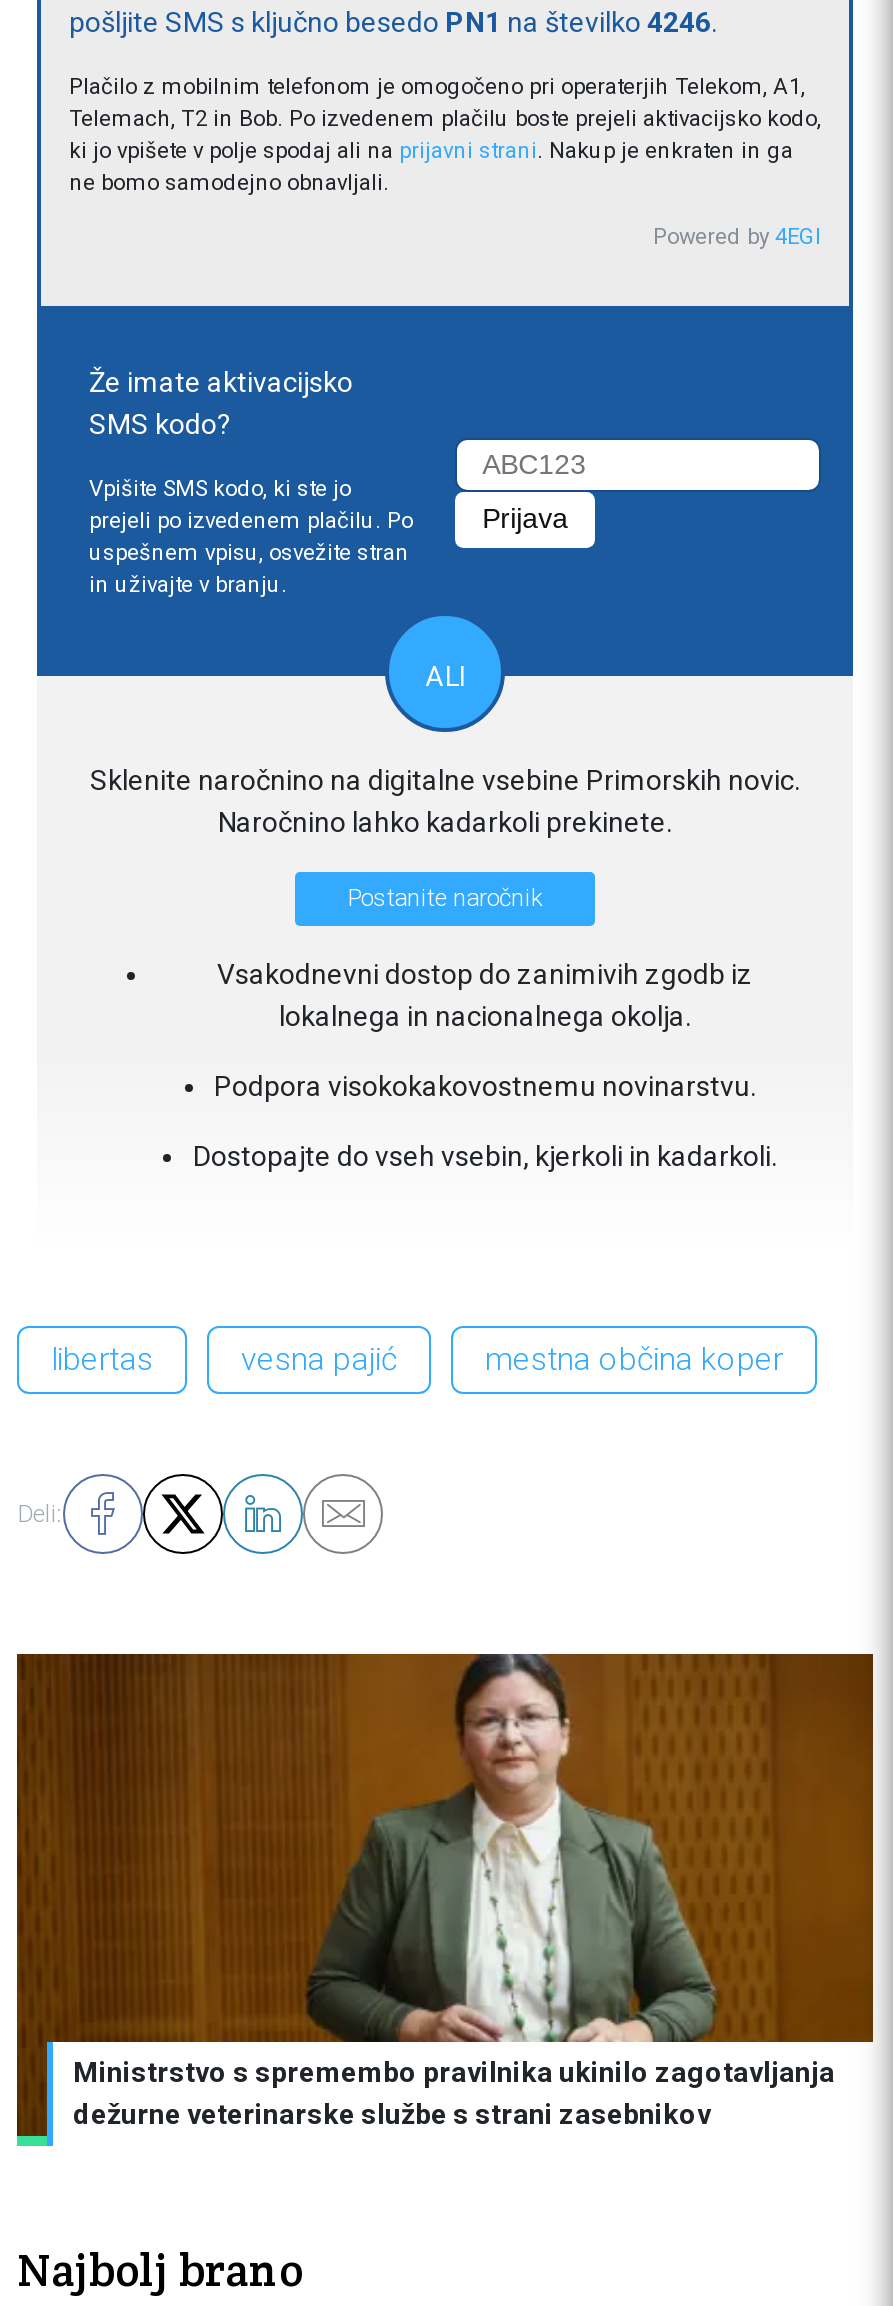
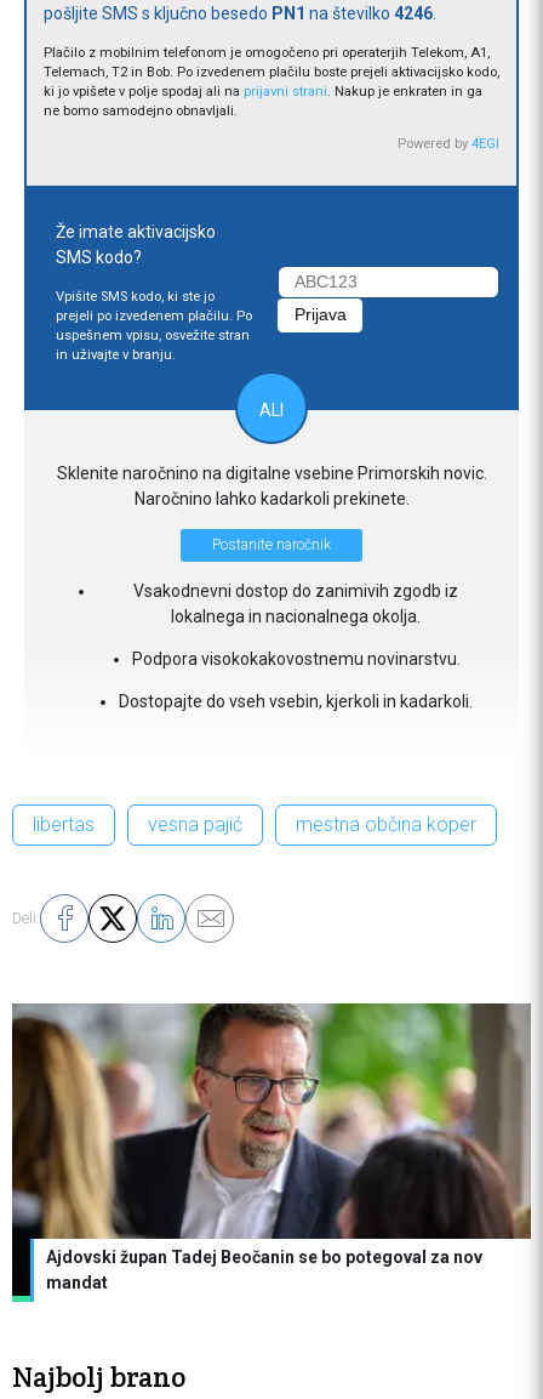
[15,1652,873,2136] [image] | Ministrstvo s spremembo pravilnika ukinilo zagotavljanja | dežurne veterinarske službe s strani zasebnikov -> [11,1002,531,1296] [image] | Ajdovski župan Tadej Beočanin se bo potegoval za nov | mandat

